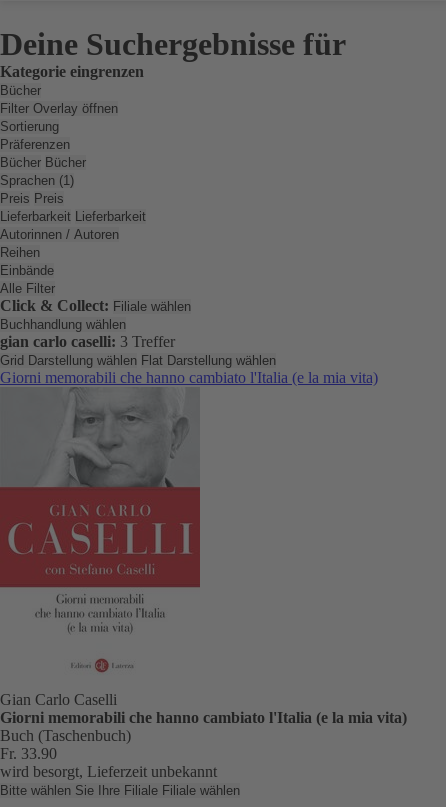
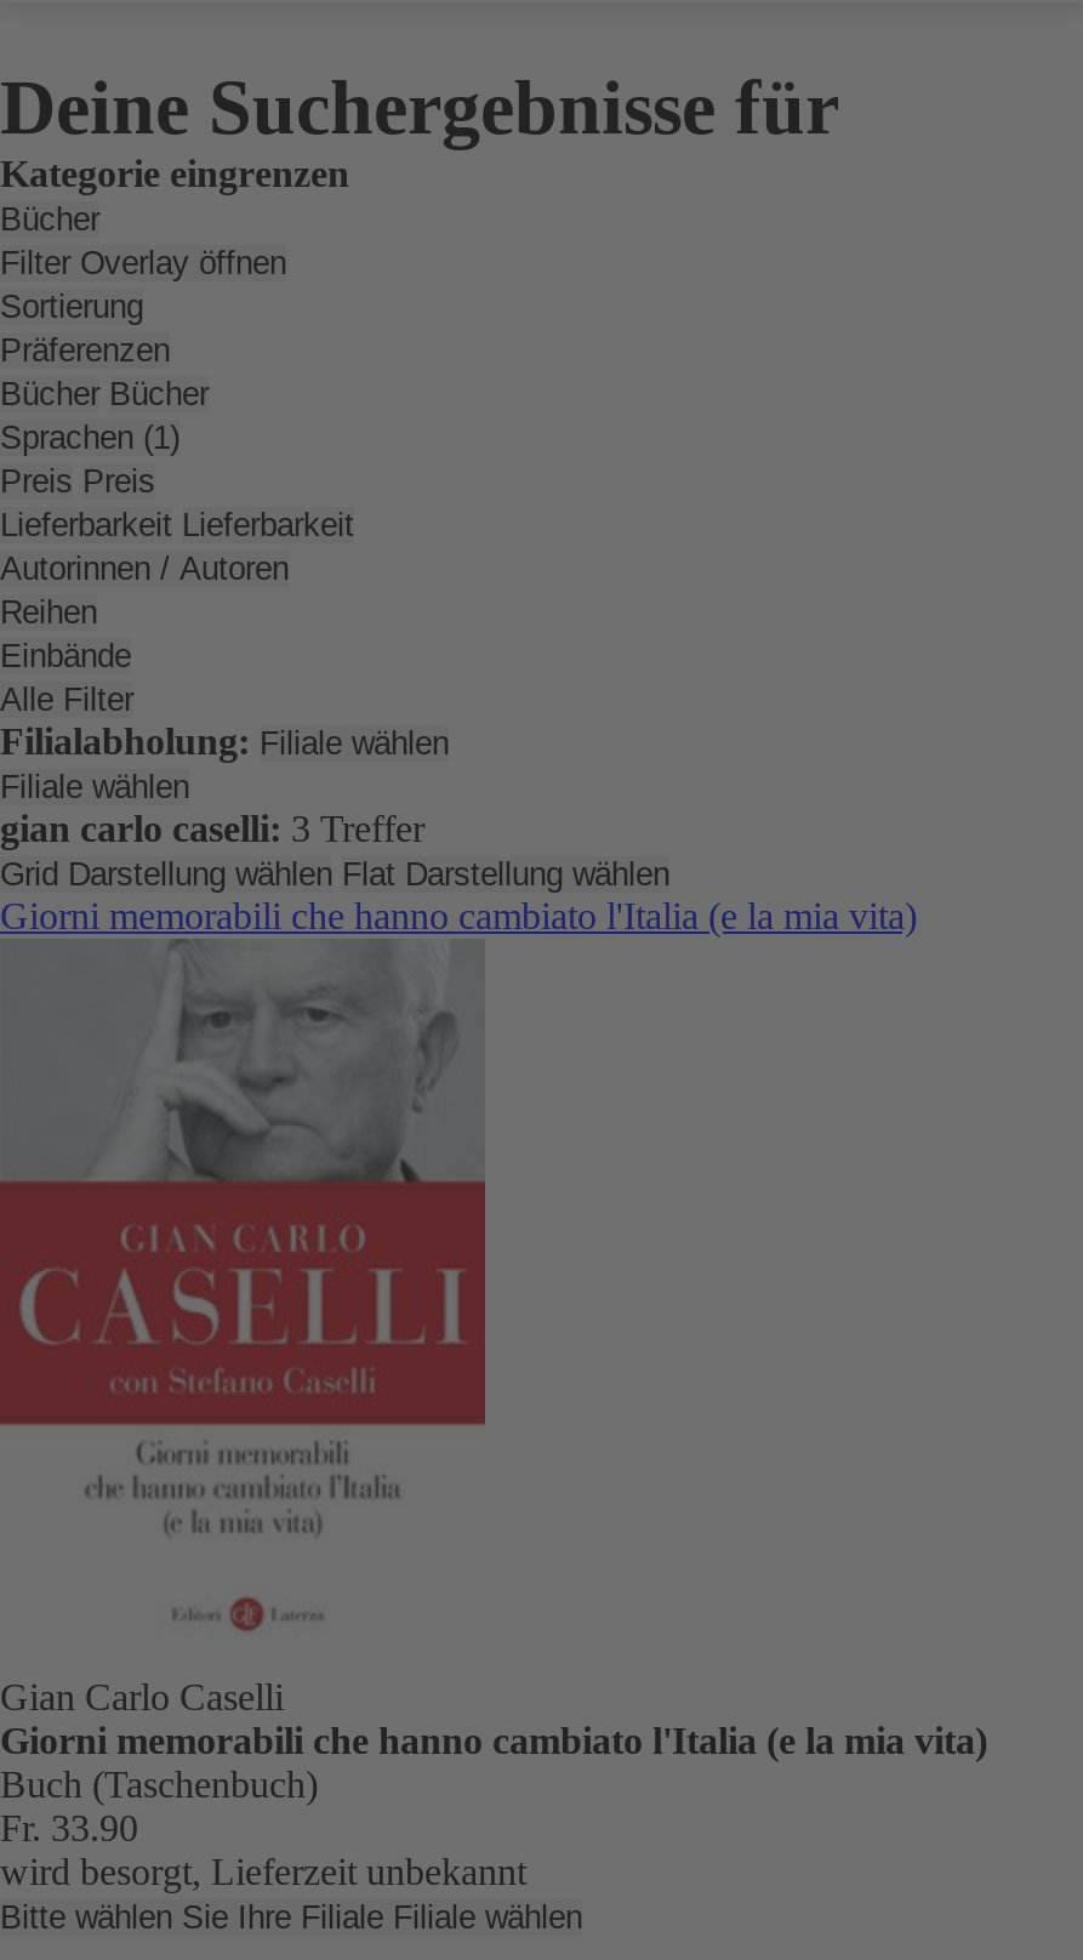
[0,297,191,332] Click & Collect: Filiale wählen | Buchhandlung wählen -> [0,720,449,805] Filialabholung: Filiale wählen | Filiale wählen

